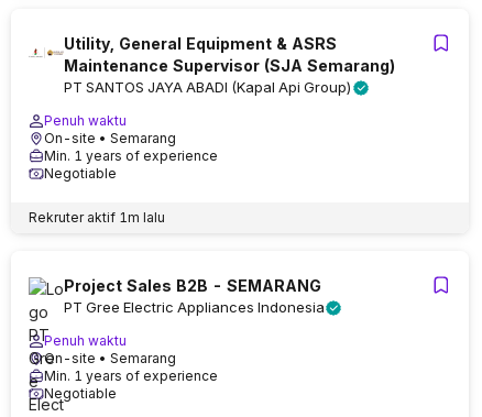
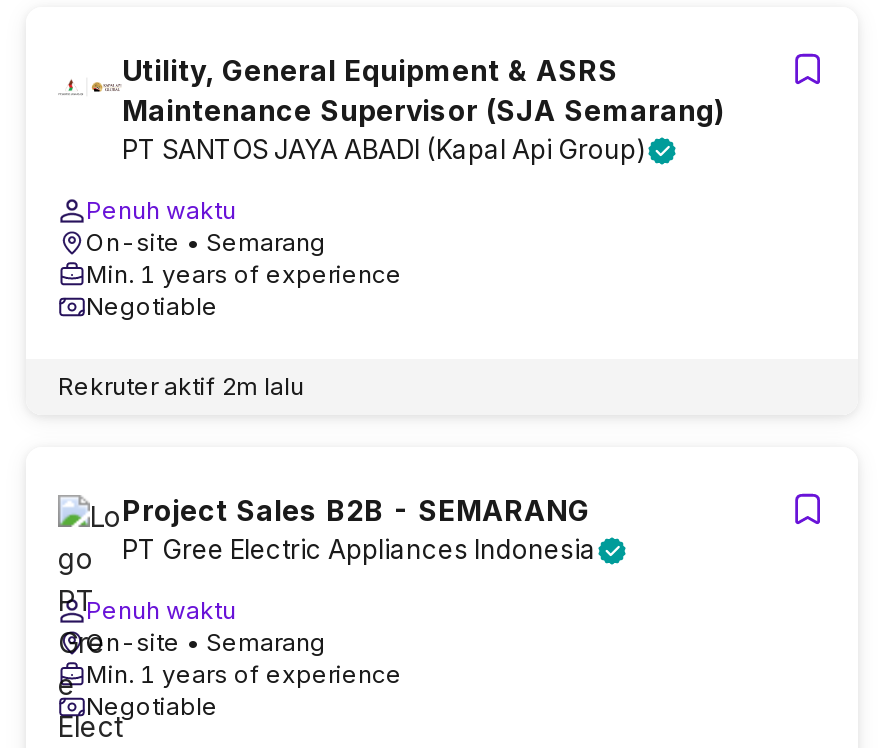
[29,209,165,226] Rekruter aktif 1m lalu -> [58,371,304,401] Rekruter aktif 2m lalu

